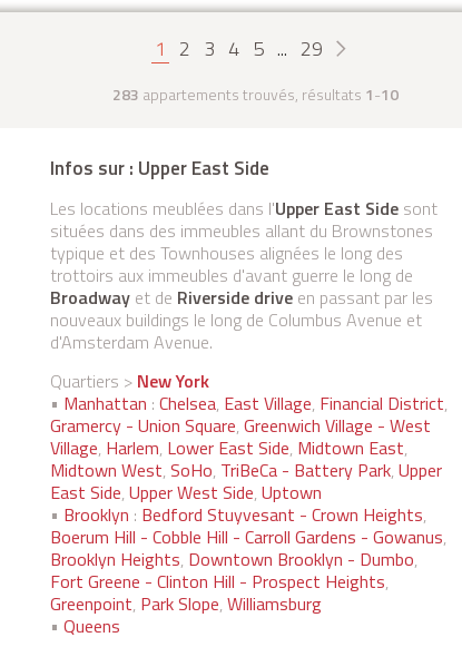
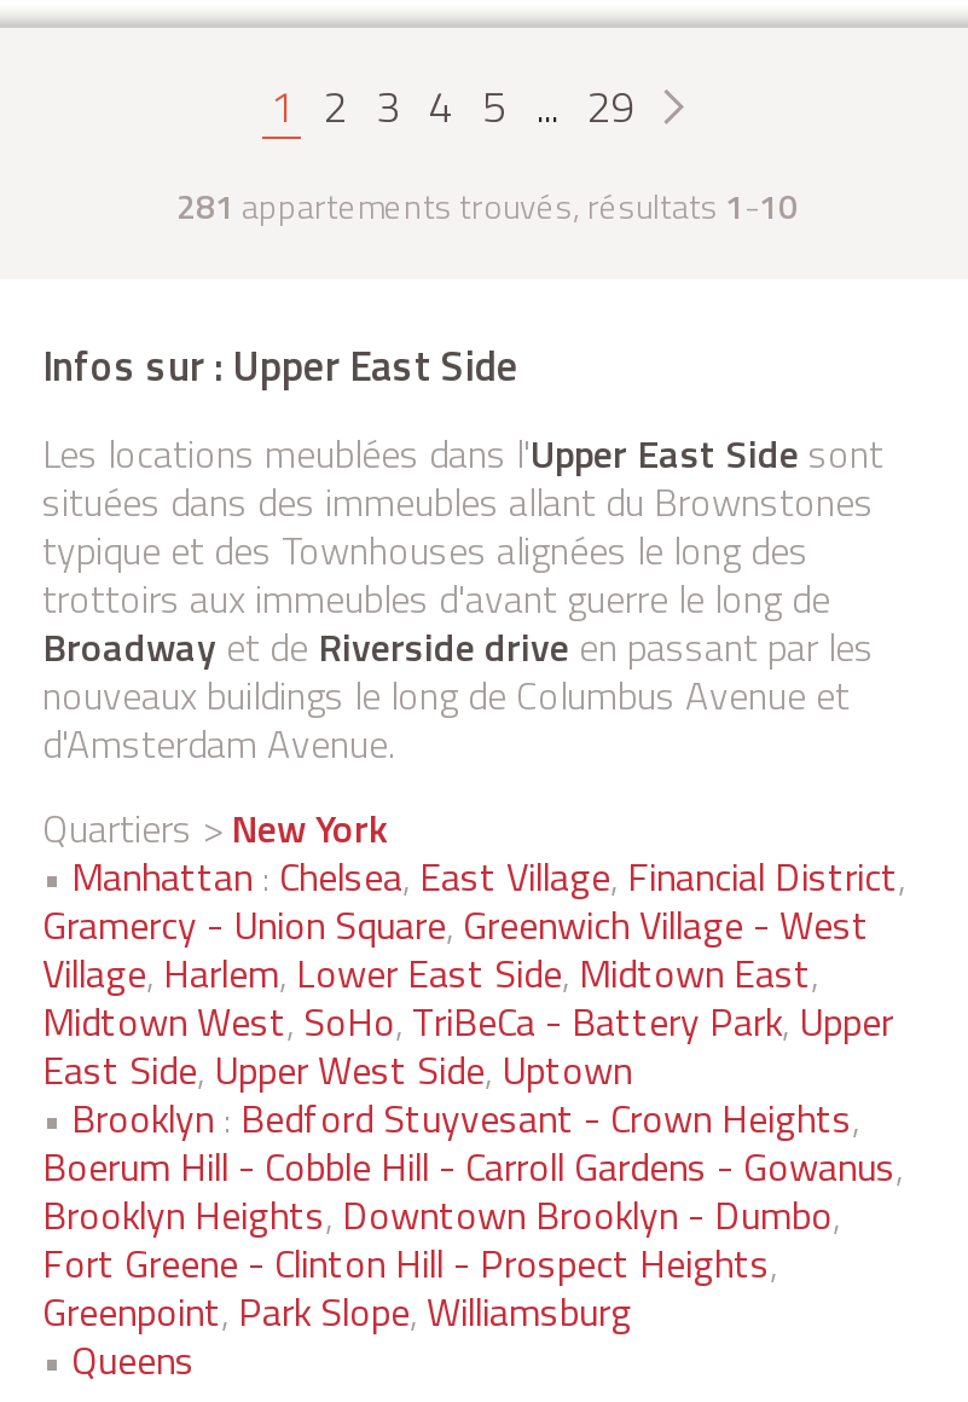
[112,82,398,105] 283 appartements trouvés, résultats 1-10 -> [176,179,798,230] 281 appartements trouvés, résultats 1-10

